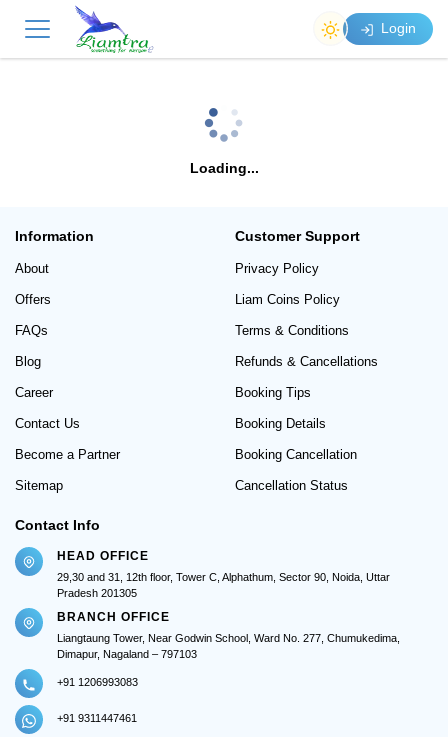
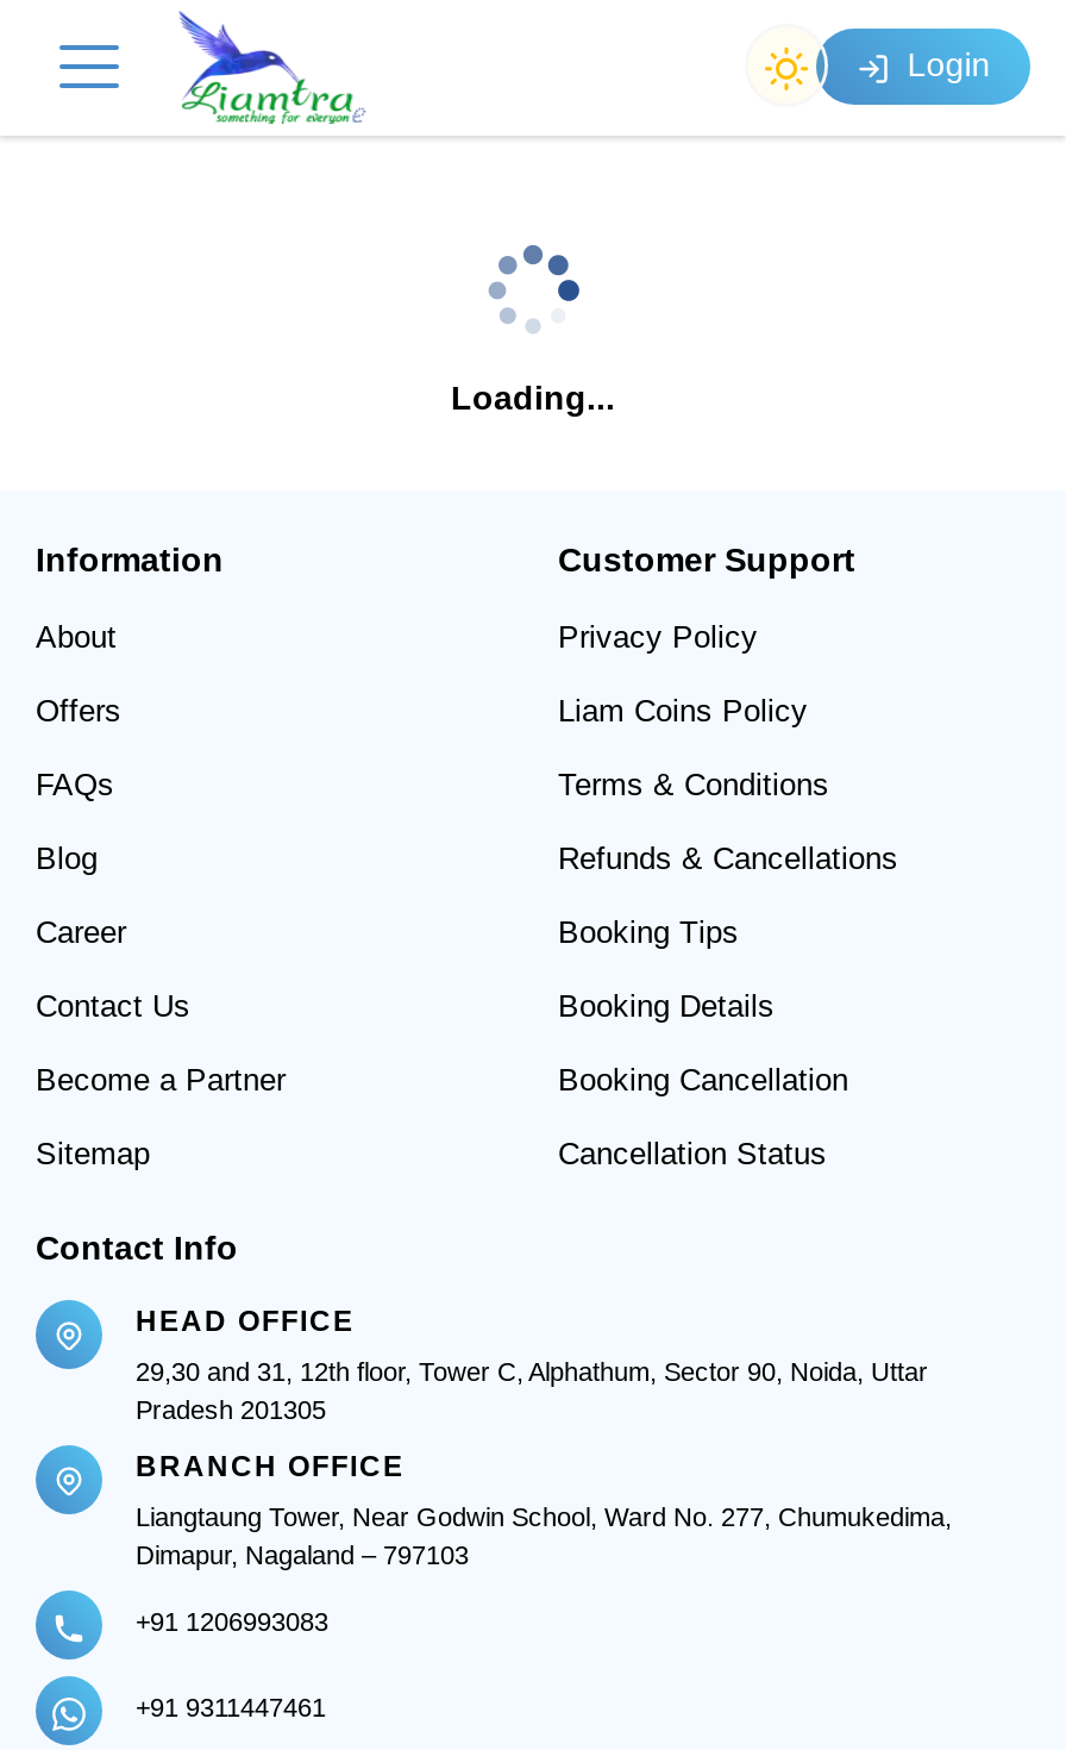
[205,104,243,142] [image] -> [493,243,583,331] [image]

